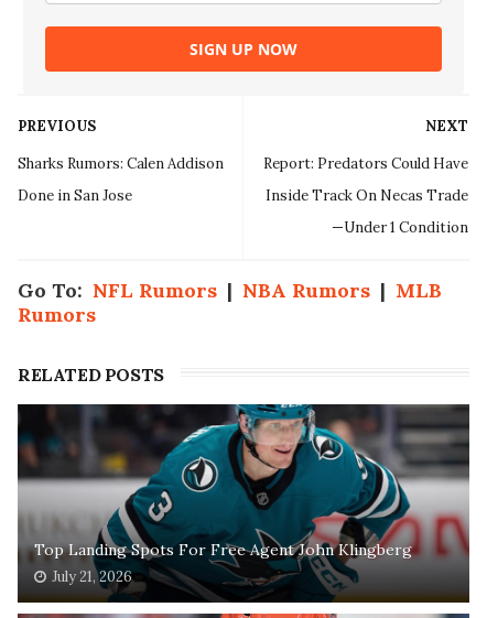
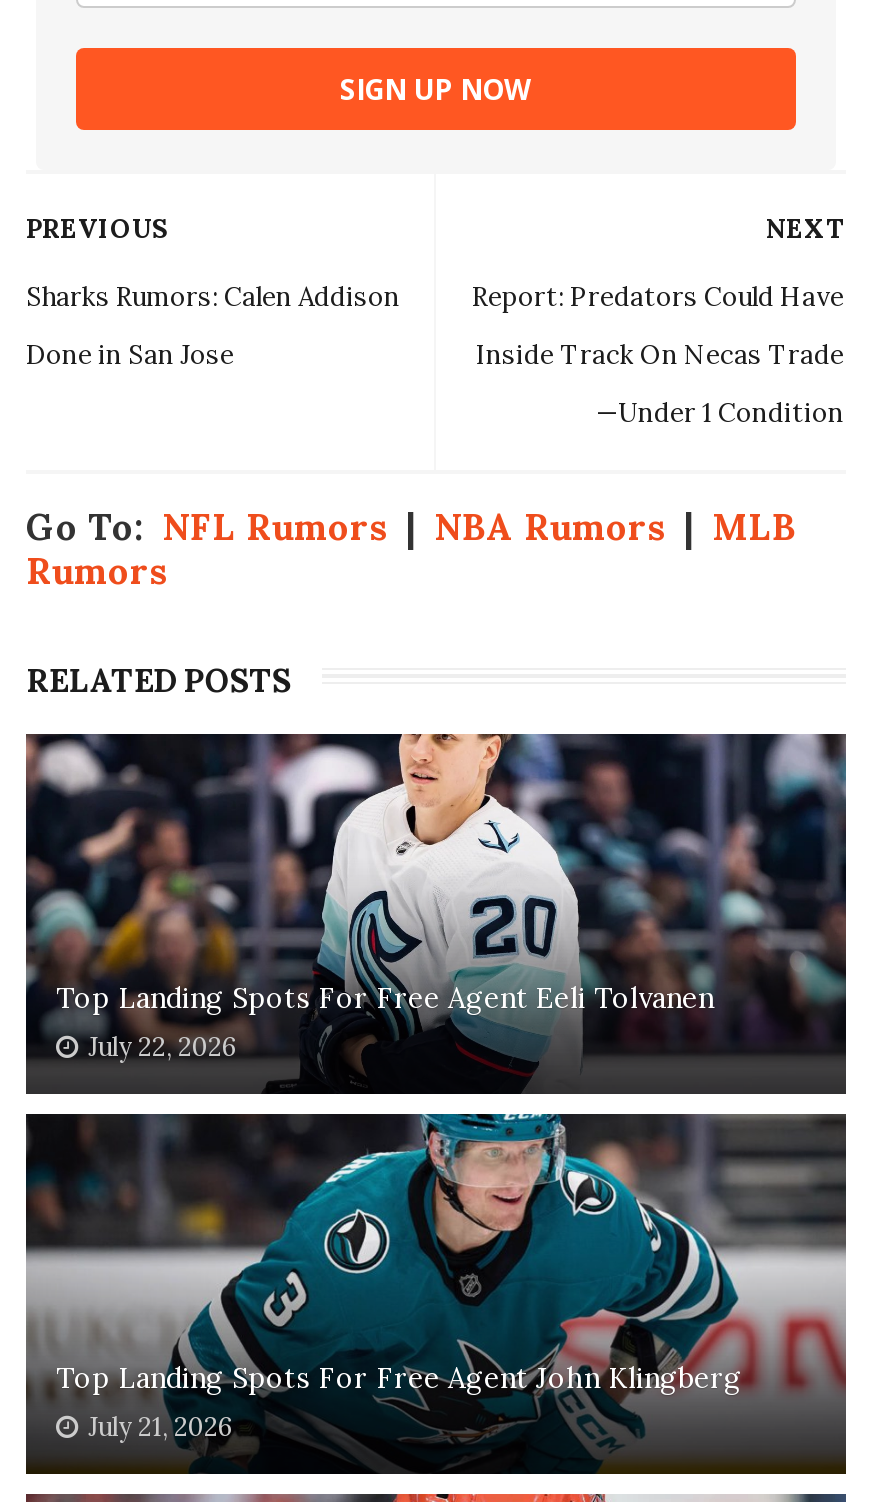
none -> [24,732,848,1094] [image] | Top Landing Spots For Free Agent Eeli Tolvanen | July 22, 2026

